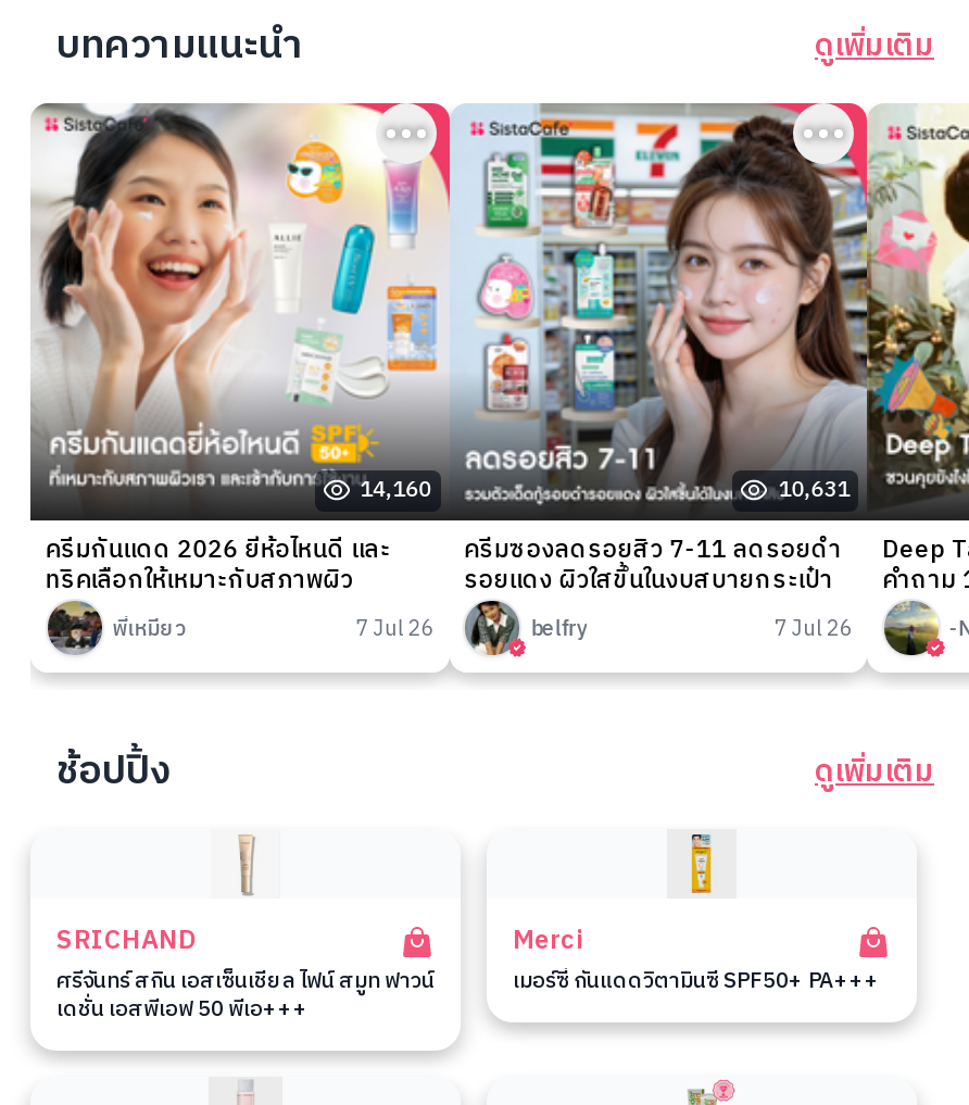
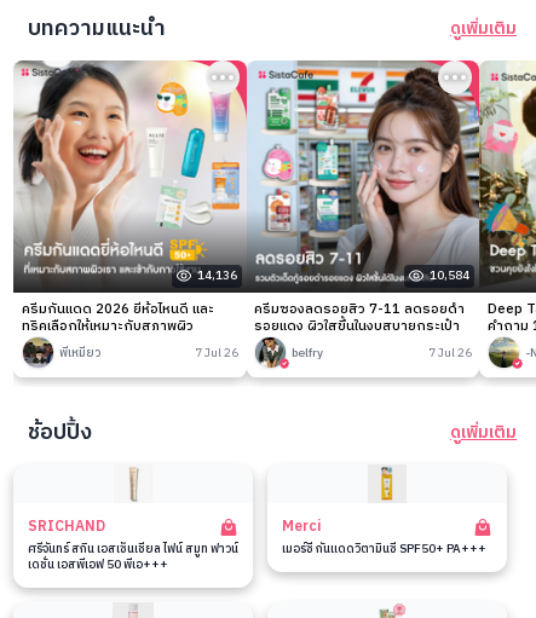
[360,474,431,508] 14,160 -> [197,267,237,286] 14,136
[778,474,850,508] 10,631 -> [430,267,470,286] 10,584

